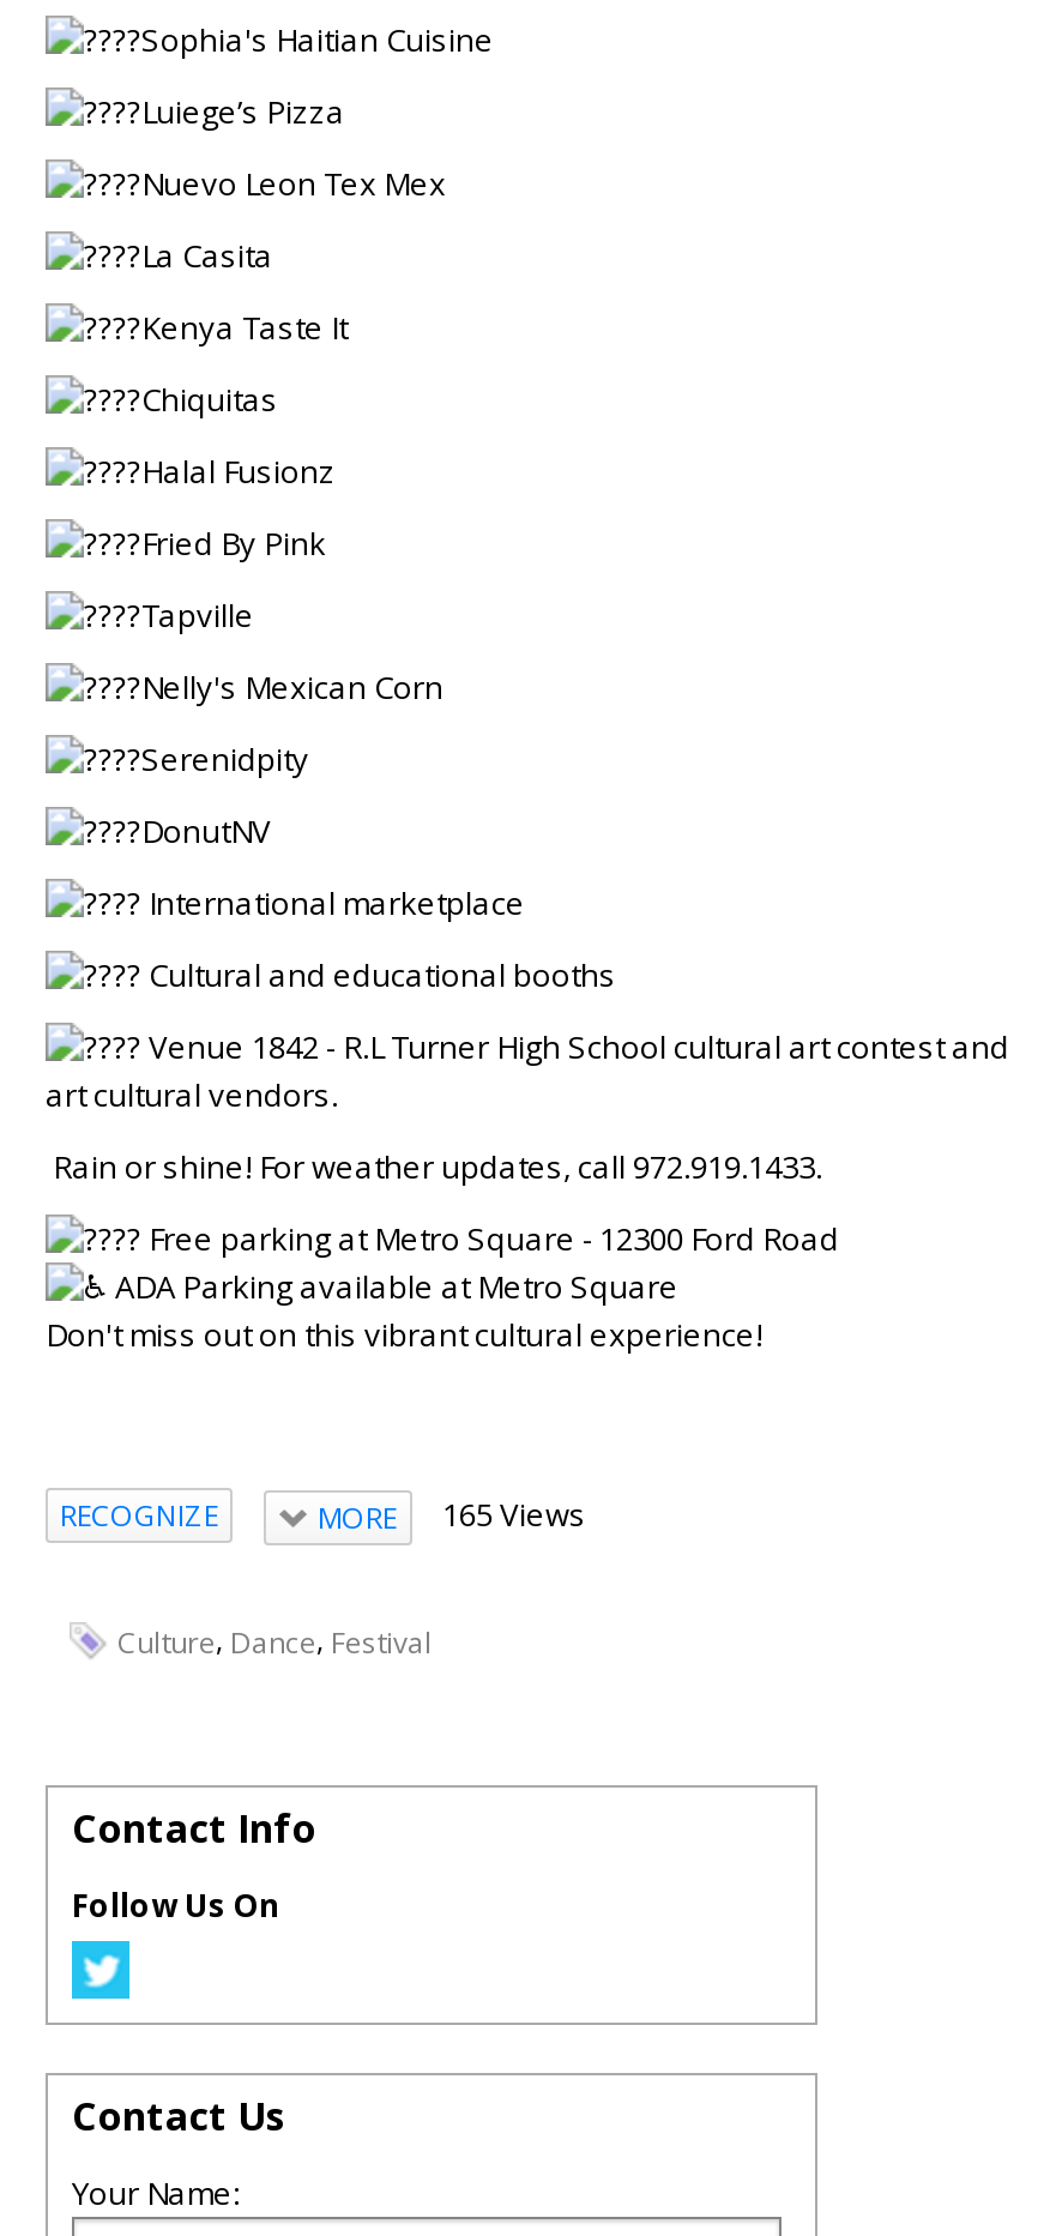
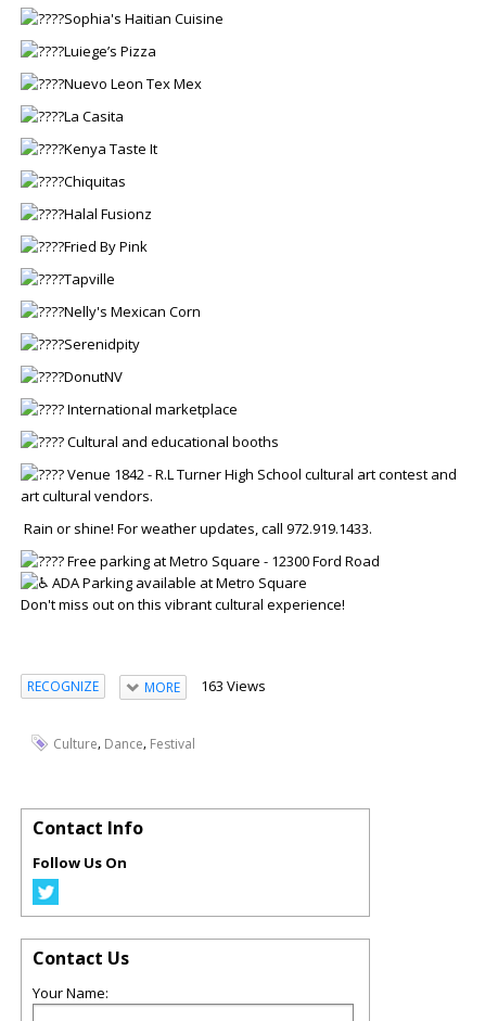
[318,1492,586,1537] MORE 165 Views -> [144,676,265,696] MORE 163 Views

